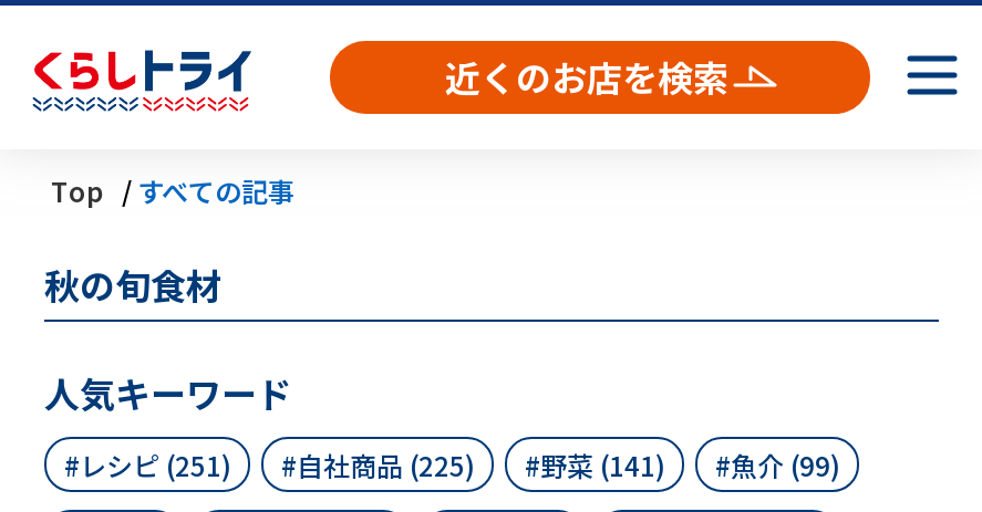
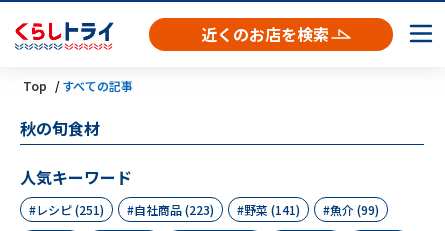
[80,446,839,483] レシピ (251) 自社商品 (225) 野菜 (141) 魚介 (99) -> [36,201,379,218] レシピ (251) 自社商品 (223) 野菜 (141) 魚介 (99)

